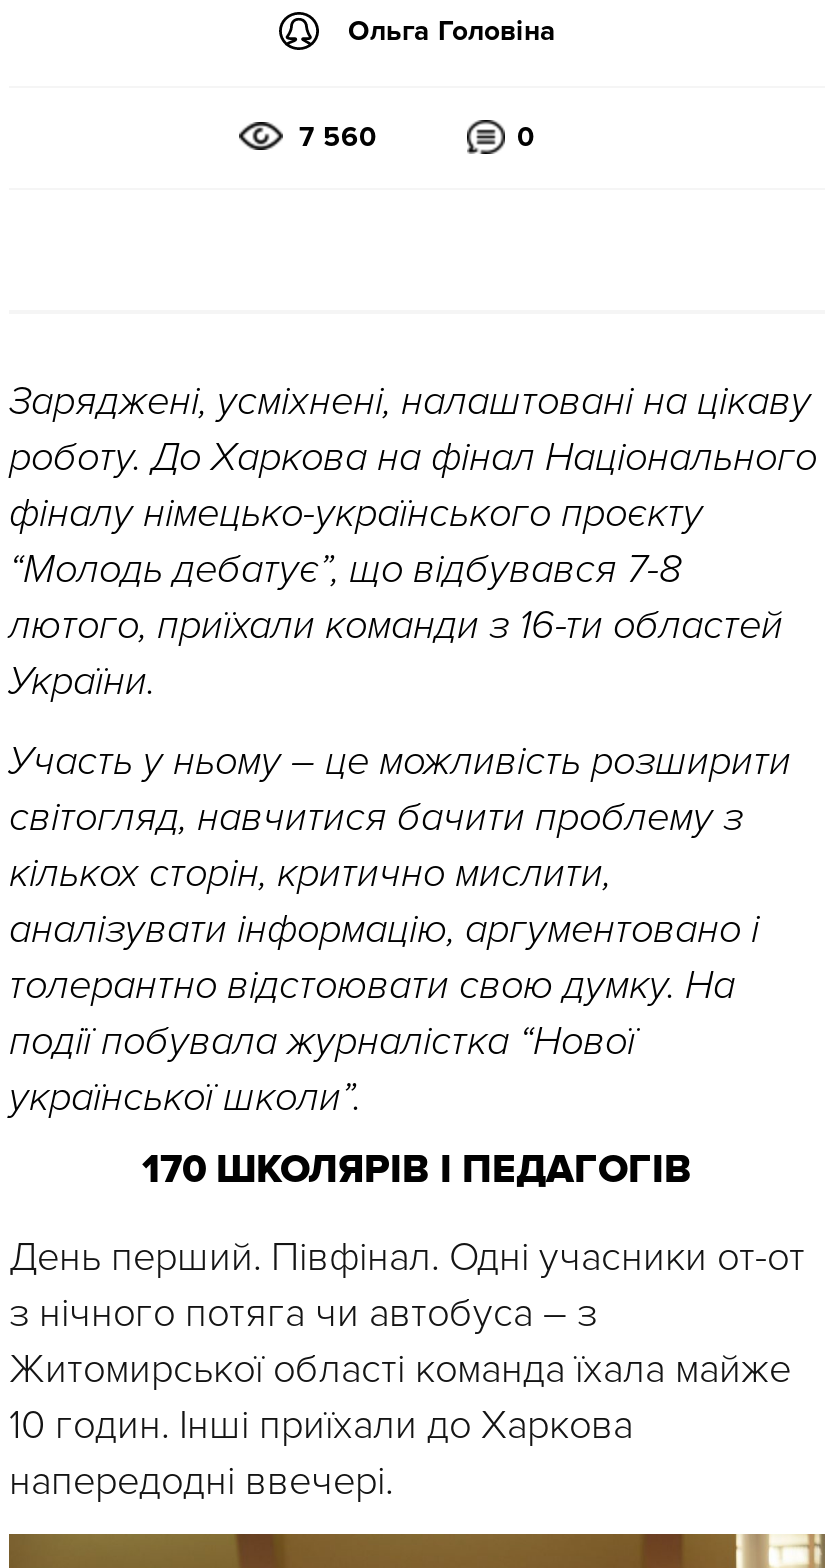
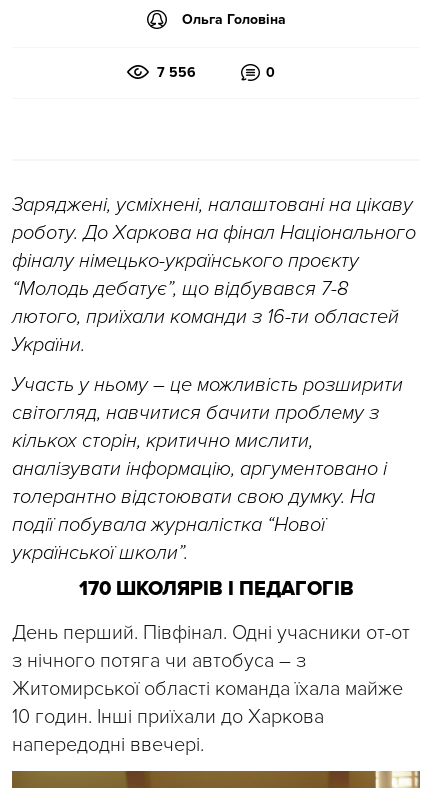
[299,120,377,154] 7 560 -> [157,64,196,81] 7 556

